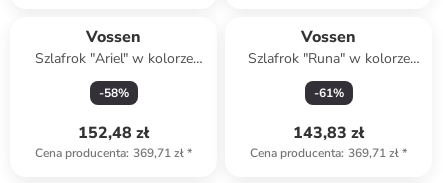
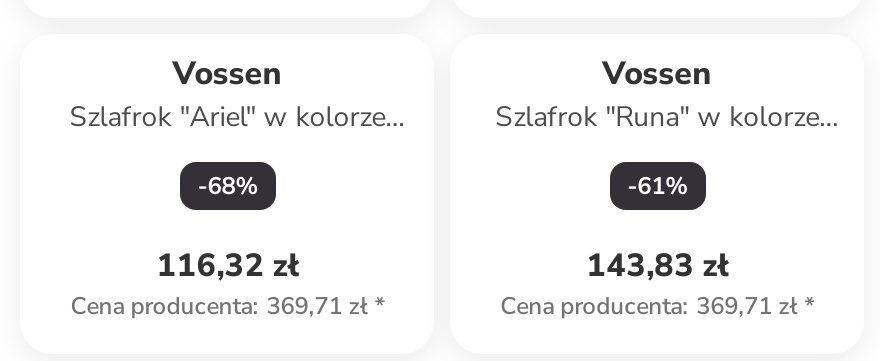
[99,85,129,101] -58% -> [198,170,258,202] -68%
[78,122,149,144] 152,48 zł -> [157,244,299,288] 116,32 zł

